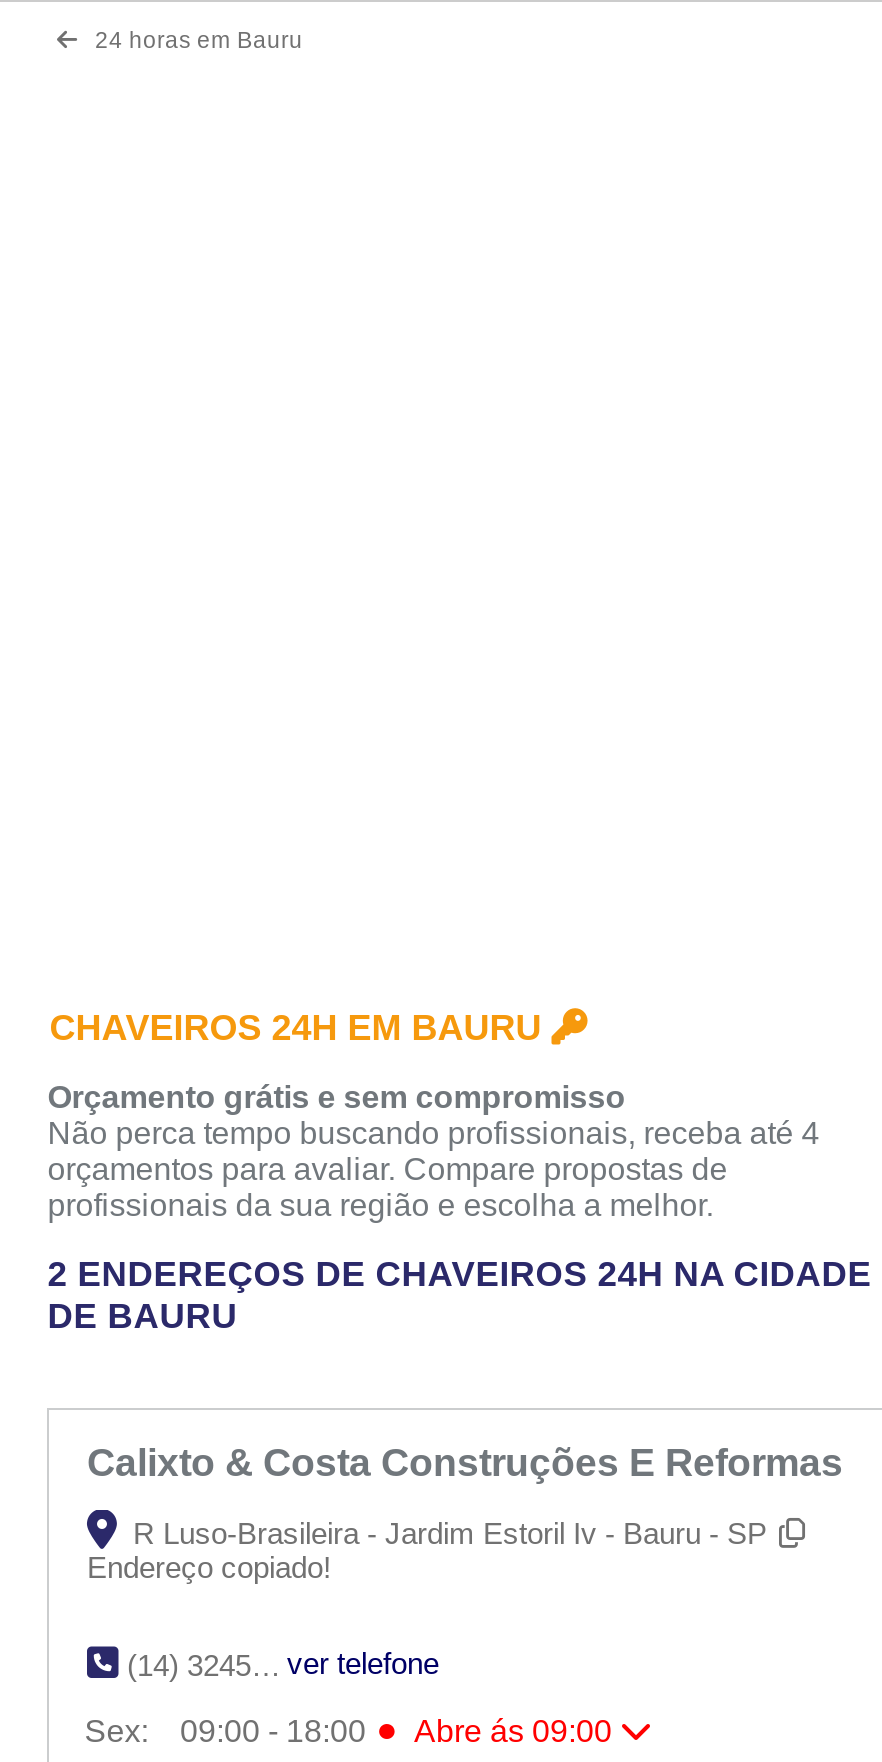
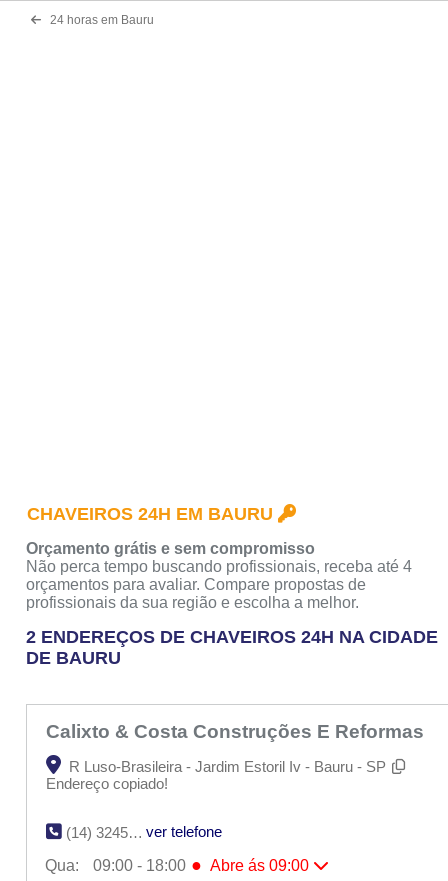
[84,1713,148,1747] Sex: -> [45,857,79,874] Qua:

